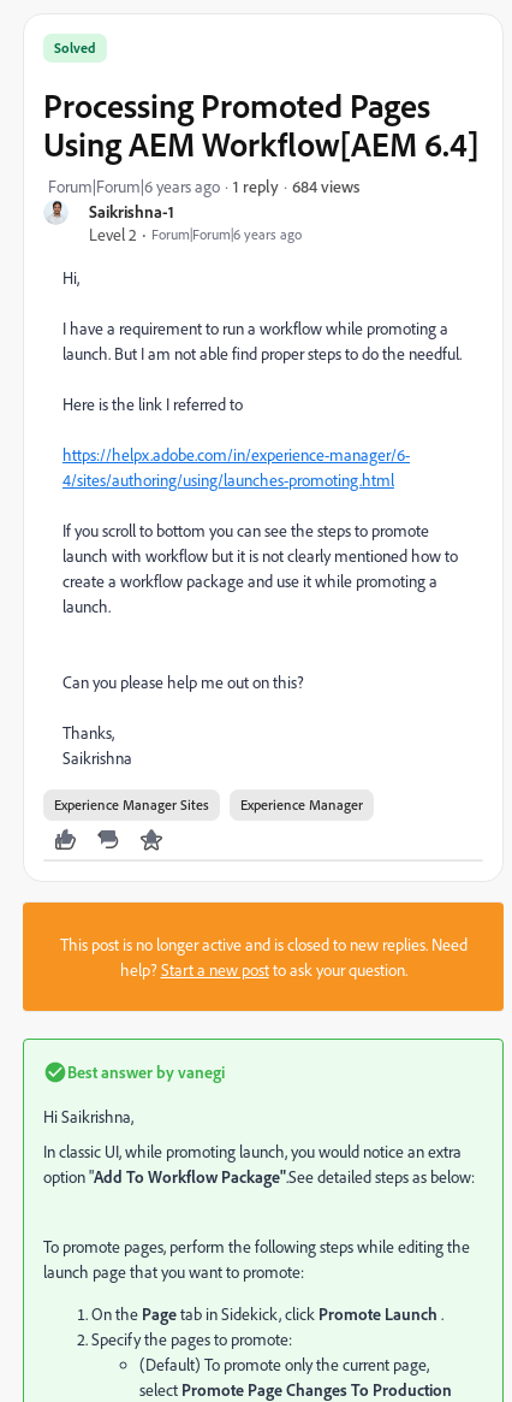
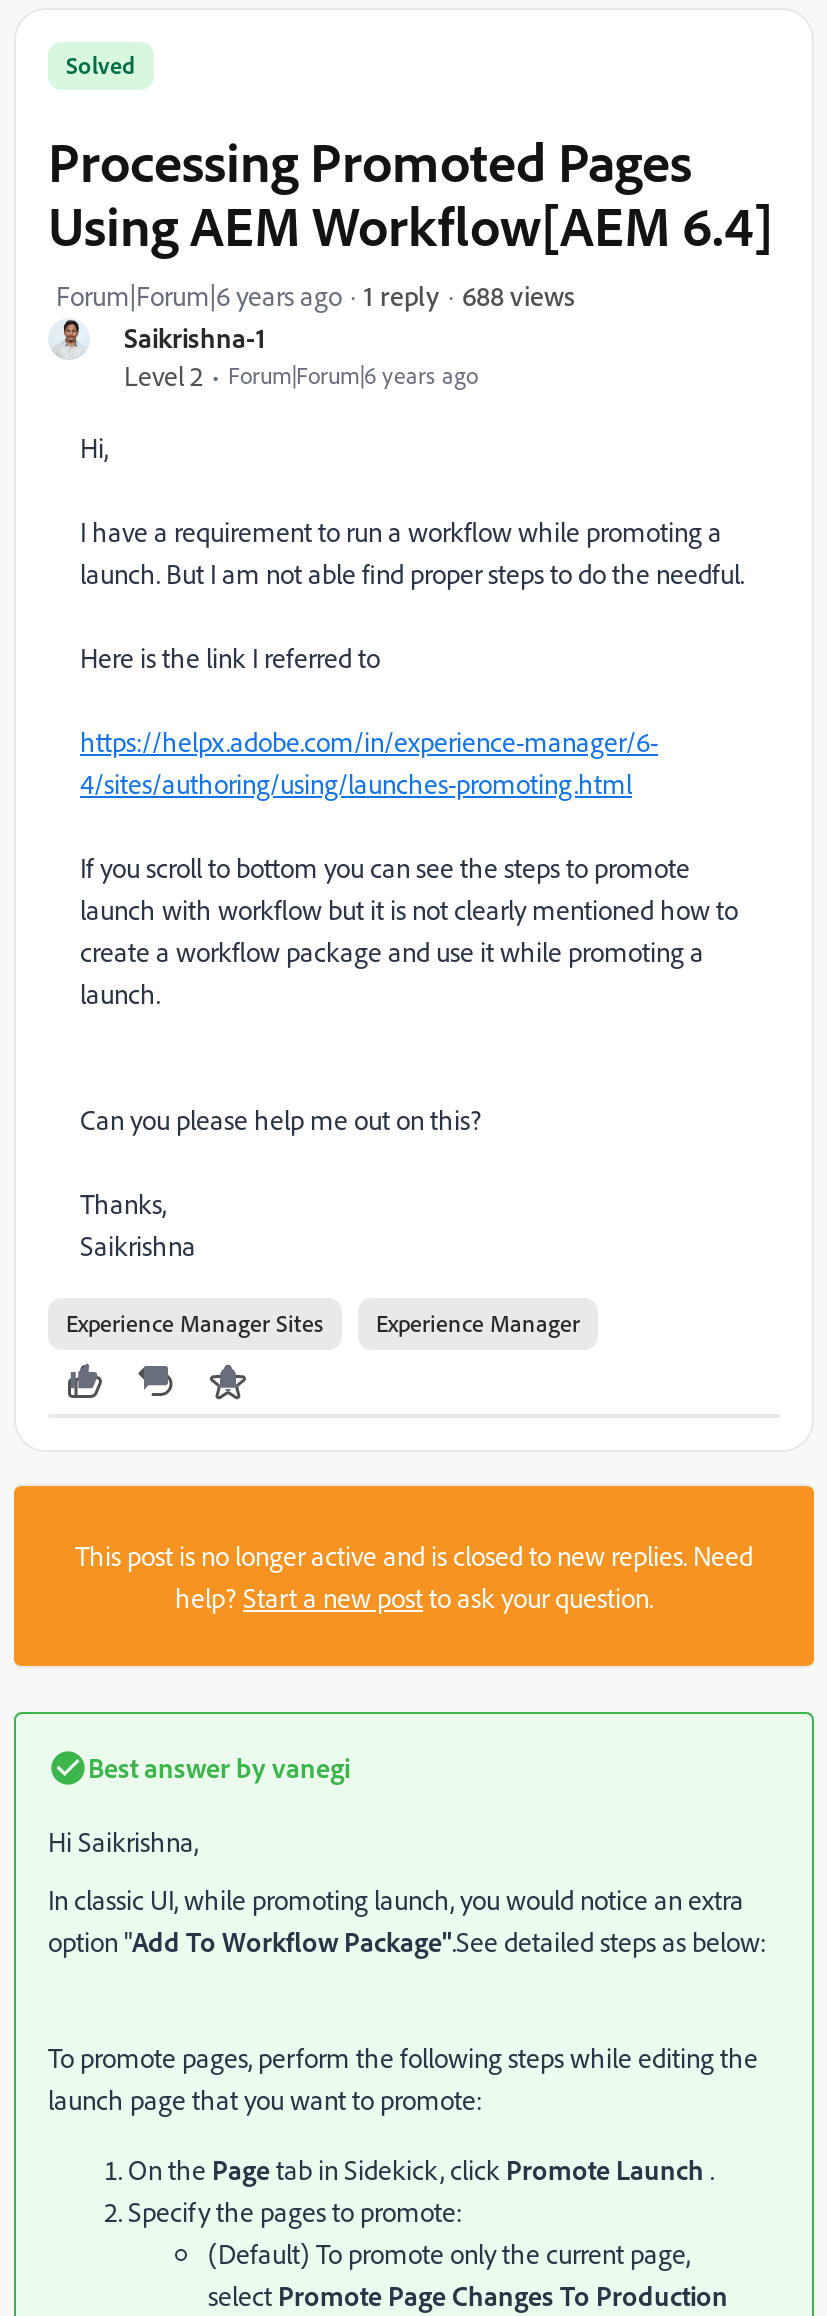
[292,175,359,196] 684 views -> [462,277,574,311] 688 views

